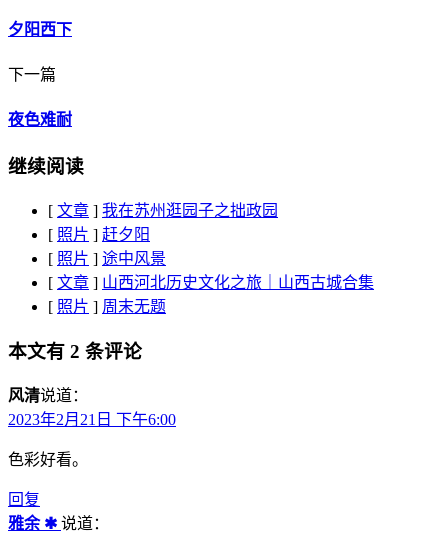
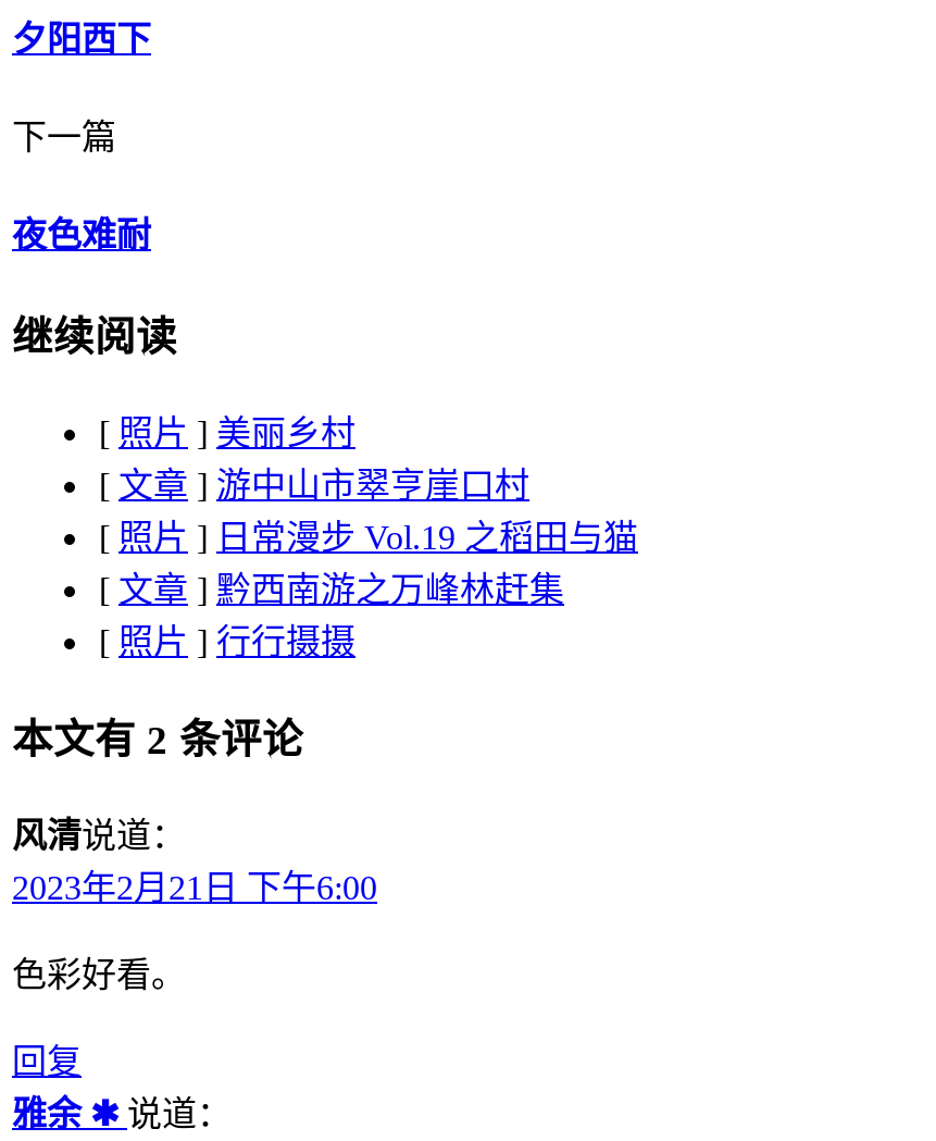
[48,202,374,315] [文章] 我在苏州逛园子之拙政园 | [照片] 赶夕阳 | [照片] 途中风景 | [文章] 山西河北历史文化之旅｜山西古城合集 | [照片] 周末无题 -> [99,415,638,660] [照片] 美丽乡村 | [文章] 游中山市翠亨崖口村 | [照片] 日常漫步 Vol.19 之稻田与猫 | [文章] 黔西南游之万峰林赶集 | [照片] 行行摄摄

